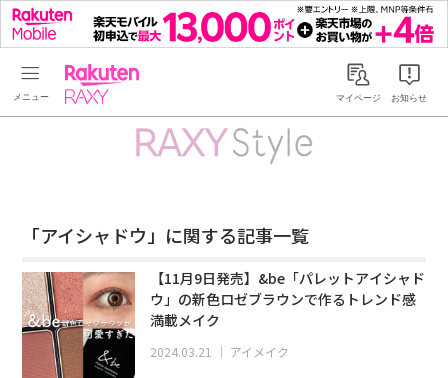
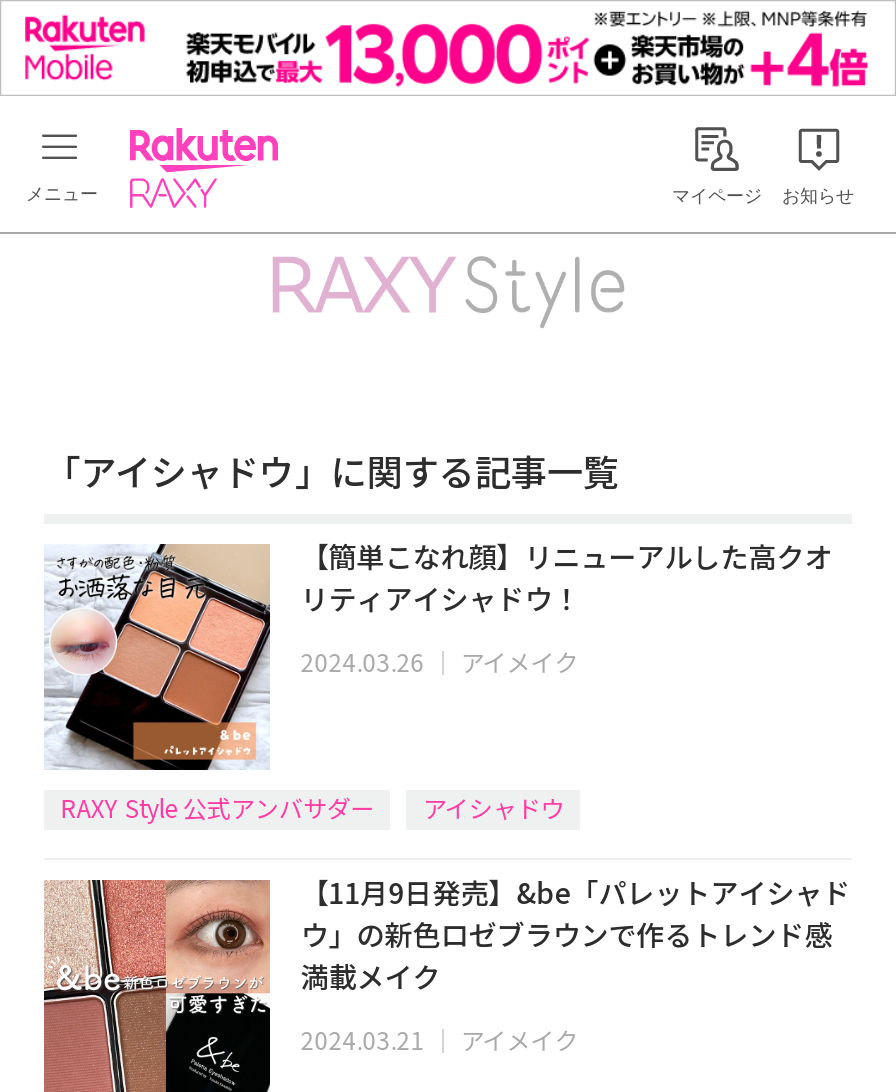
none -> [44,542,565,823] [image] | RAXY Style 公式アンバサダー | アイシャドウ
none -> [301,536,833,678] 【簡単こなれ顔】リニューアルした高クオ | リティアイシャドウ！ | 2024.03.26｜アイメイク

